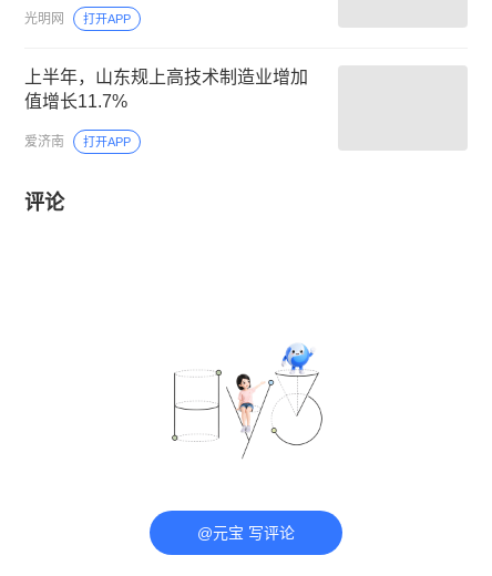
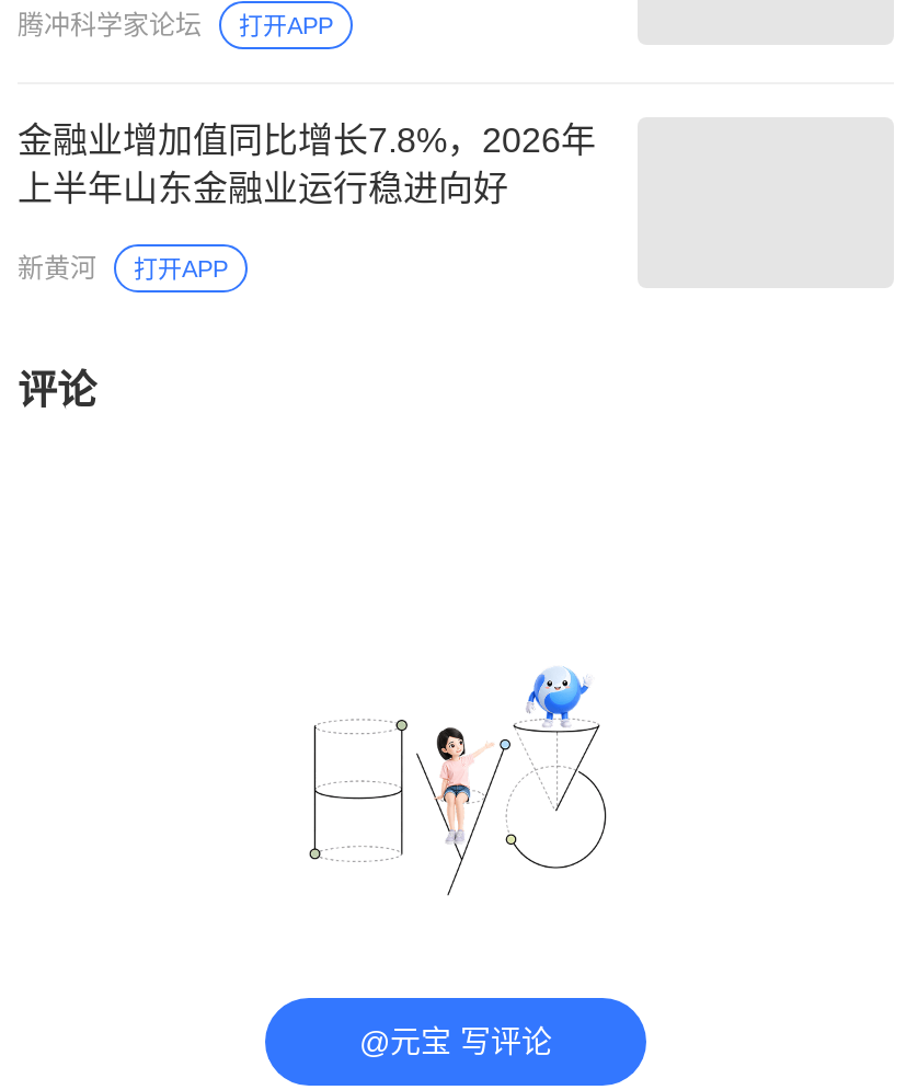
[24,11,64,26] 光明网 -> [18,9,202,40] 腾冲科学家论坛
[24,67,308,111] 上半年，山东规上高技术制造业增加 | 值增长11.7% -> [18,121,596,207] 金融业增加值同比增长7.8%，2026年 | 上半年山东金融业运行稳进向好
[24,134,64,149] 爱济南 -> [18,253,96,283] 新黄河

